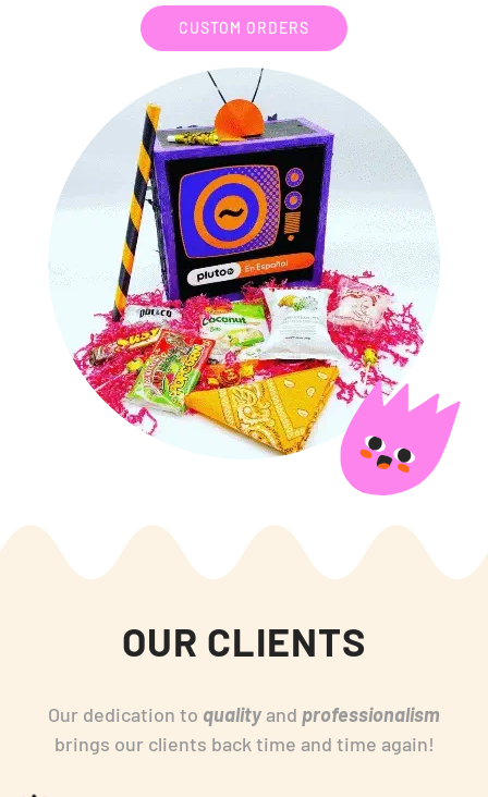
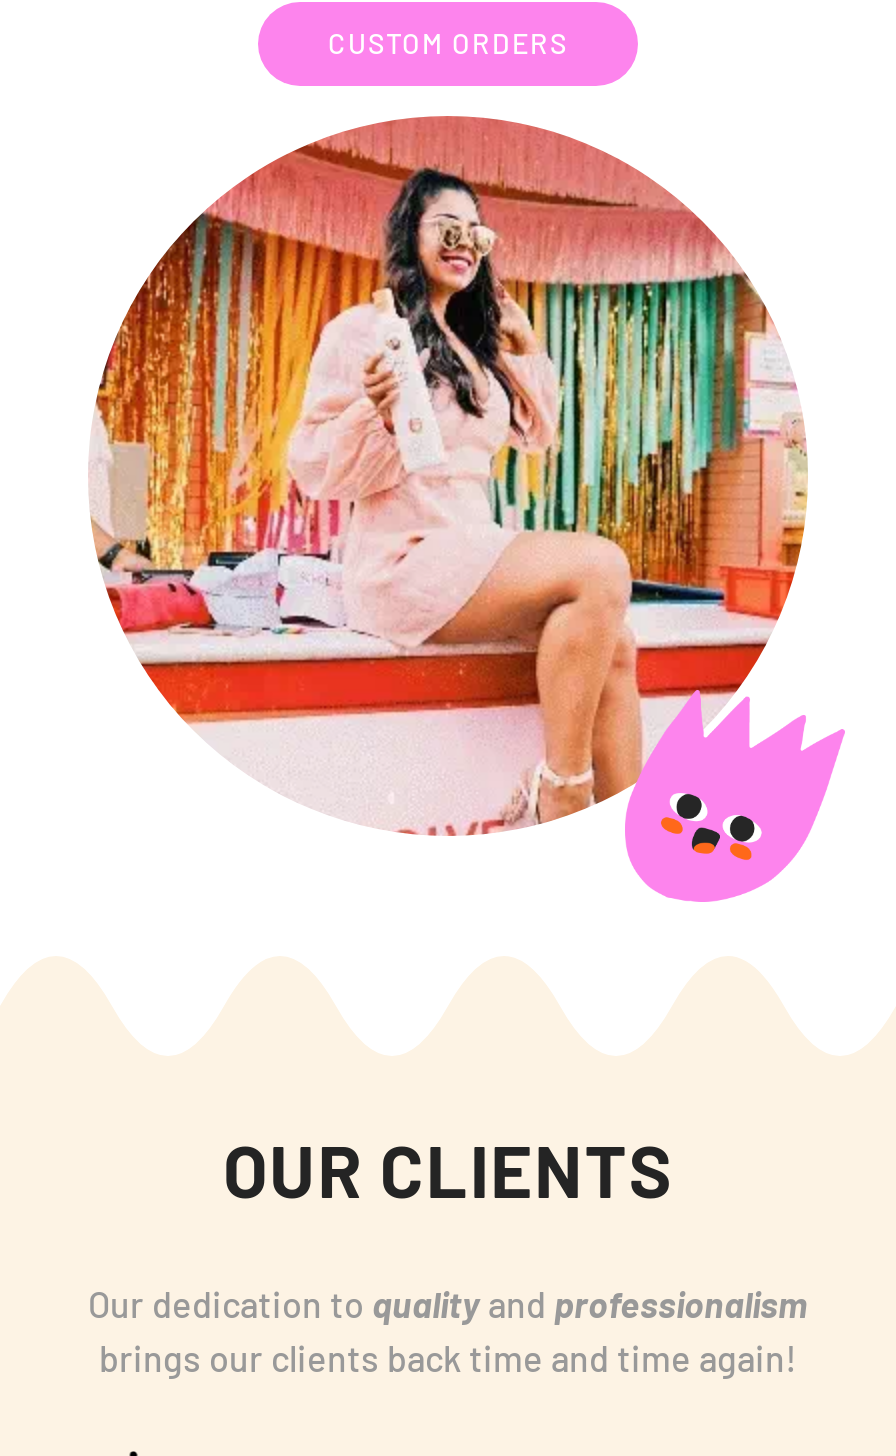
[50,68,439,459] [image] -> [90,114,808,838] [image]

